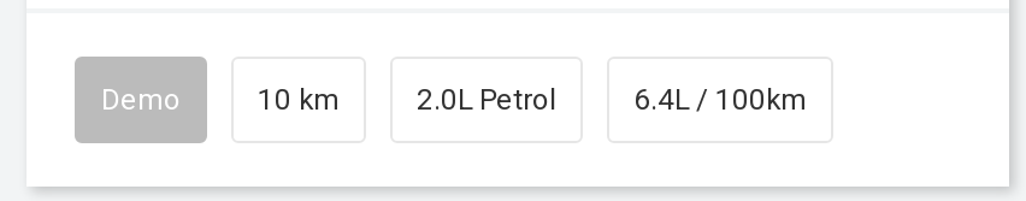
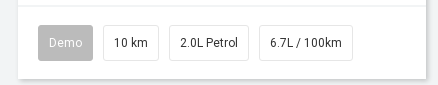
[633,83,807,117] 6.4L / 100km -> [270,36,342,50] 6.7L / 100km

